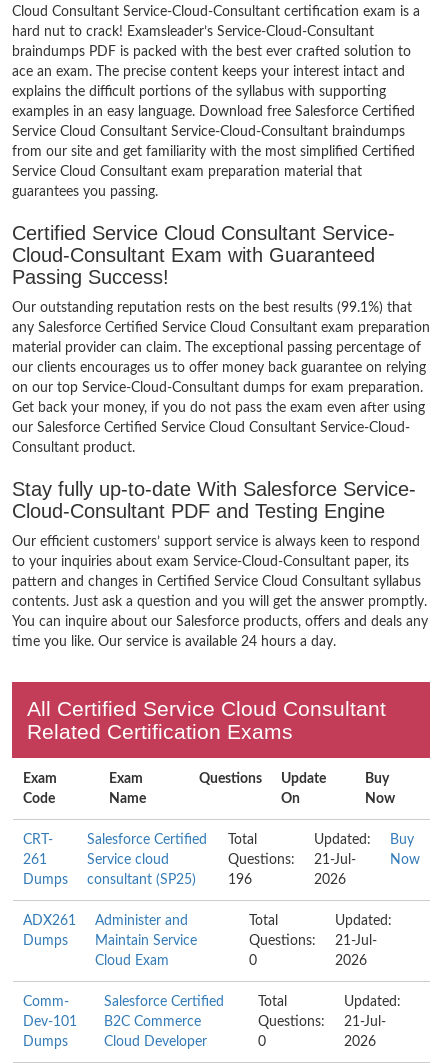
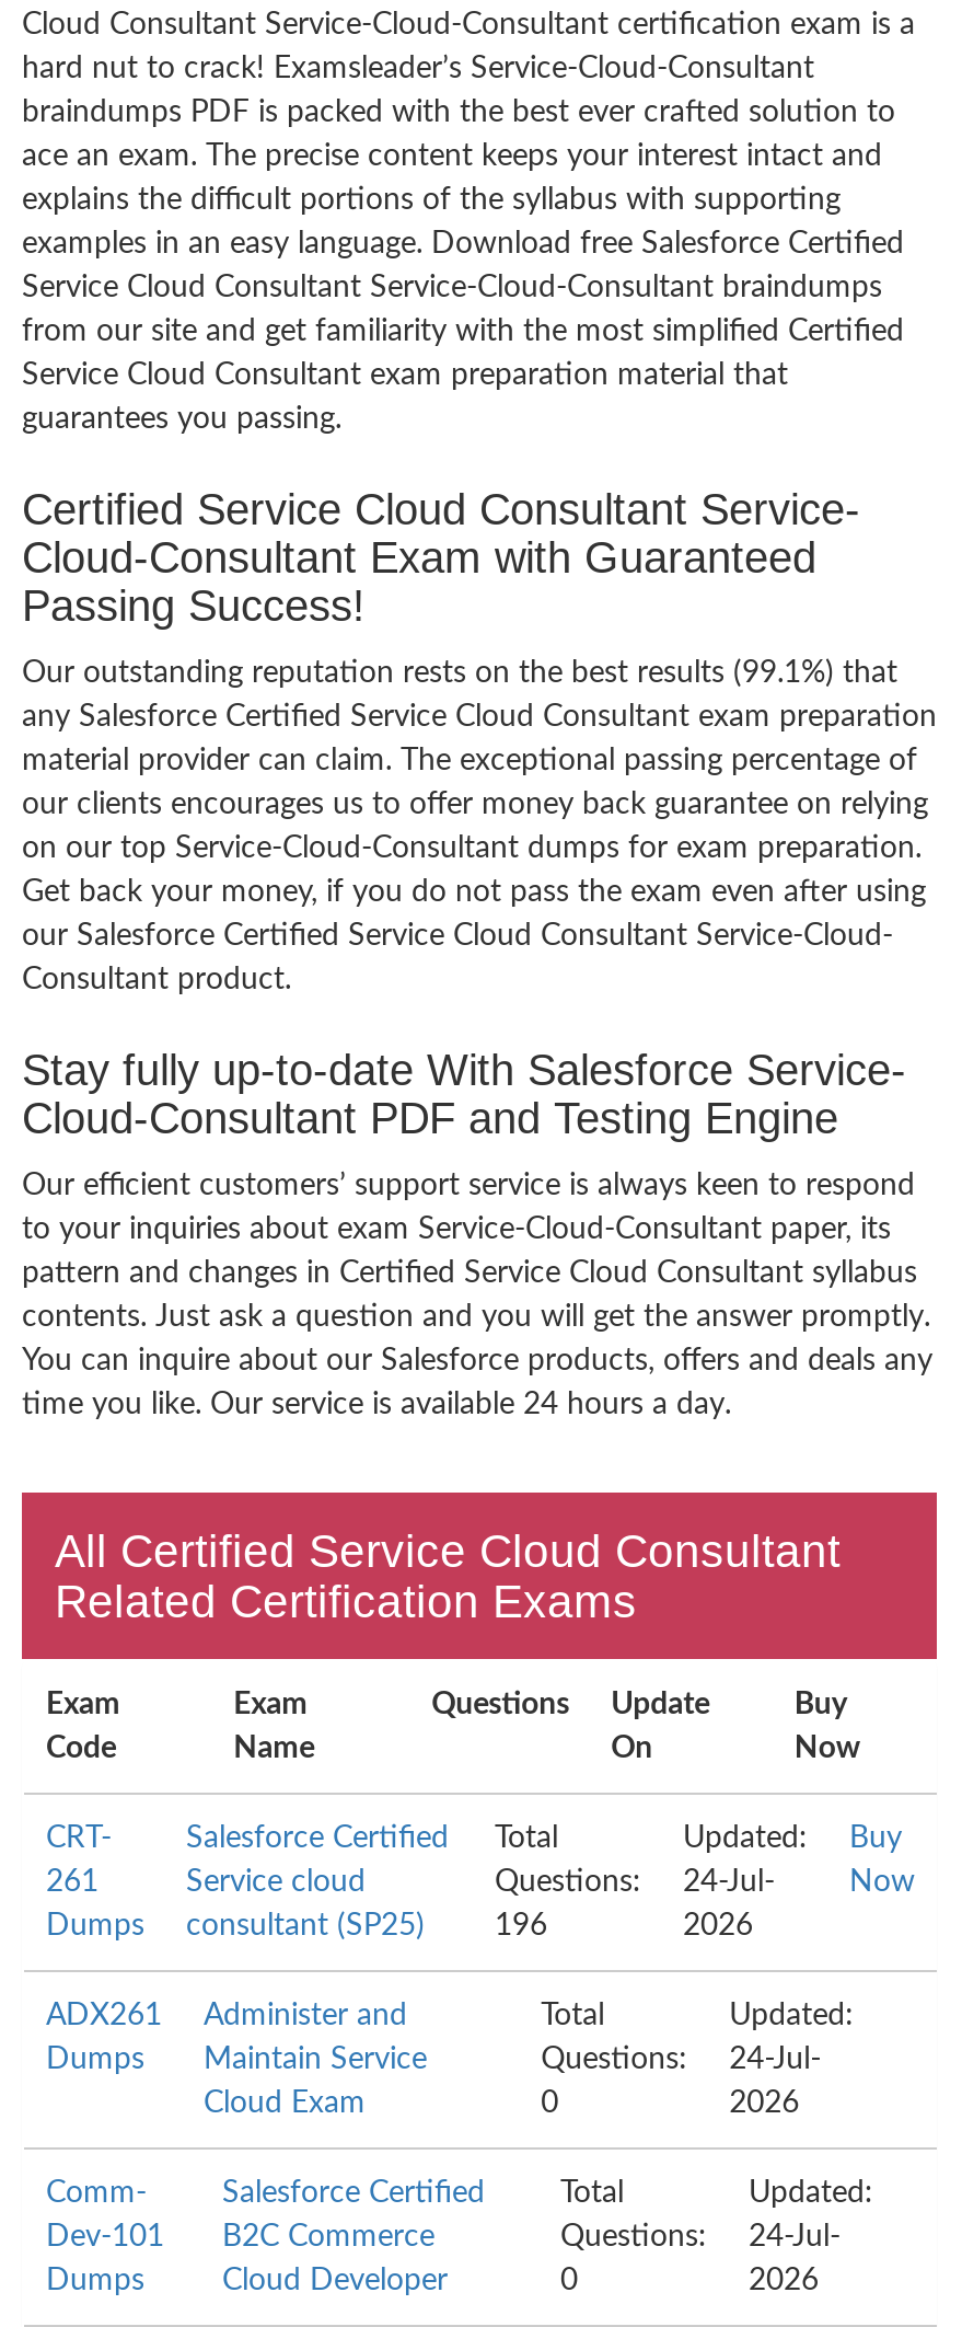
[228,853,356,867] Questions: 21-Jul- -> [495,1867,775,1898] Questions: 24-Jul-
[249,934,377,948] Questions: 21-Jul- -> [541,2044,821,2075] Questions: 24-Jul-
[258,1015,386,1029] Questions: 21-Jul- -> [560,2222,841,2253] Questions: 24-Jul-

